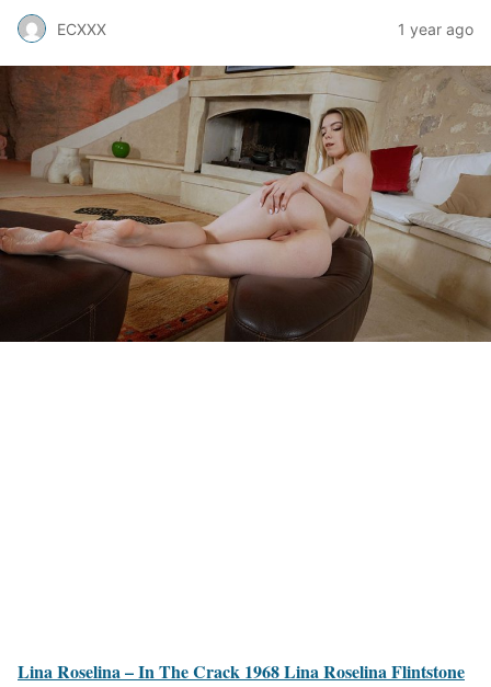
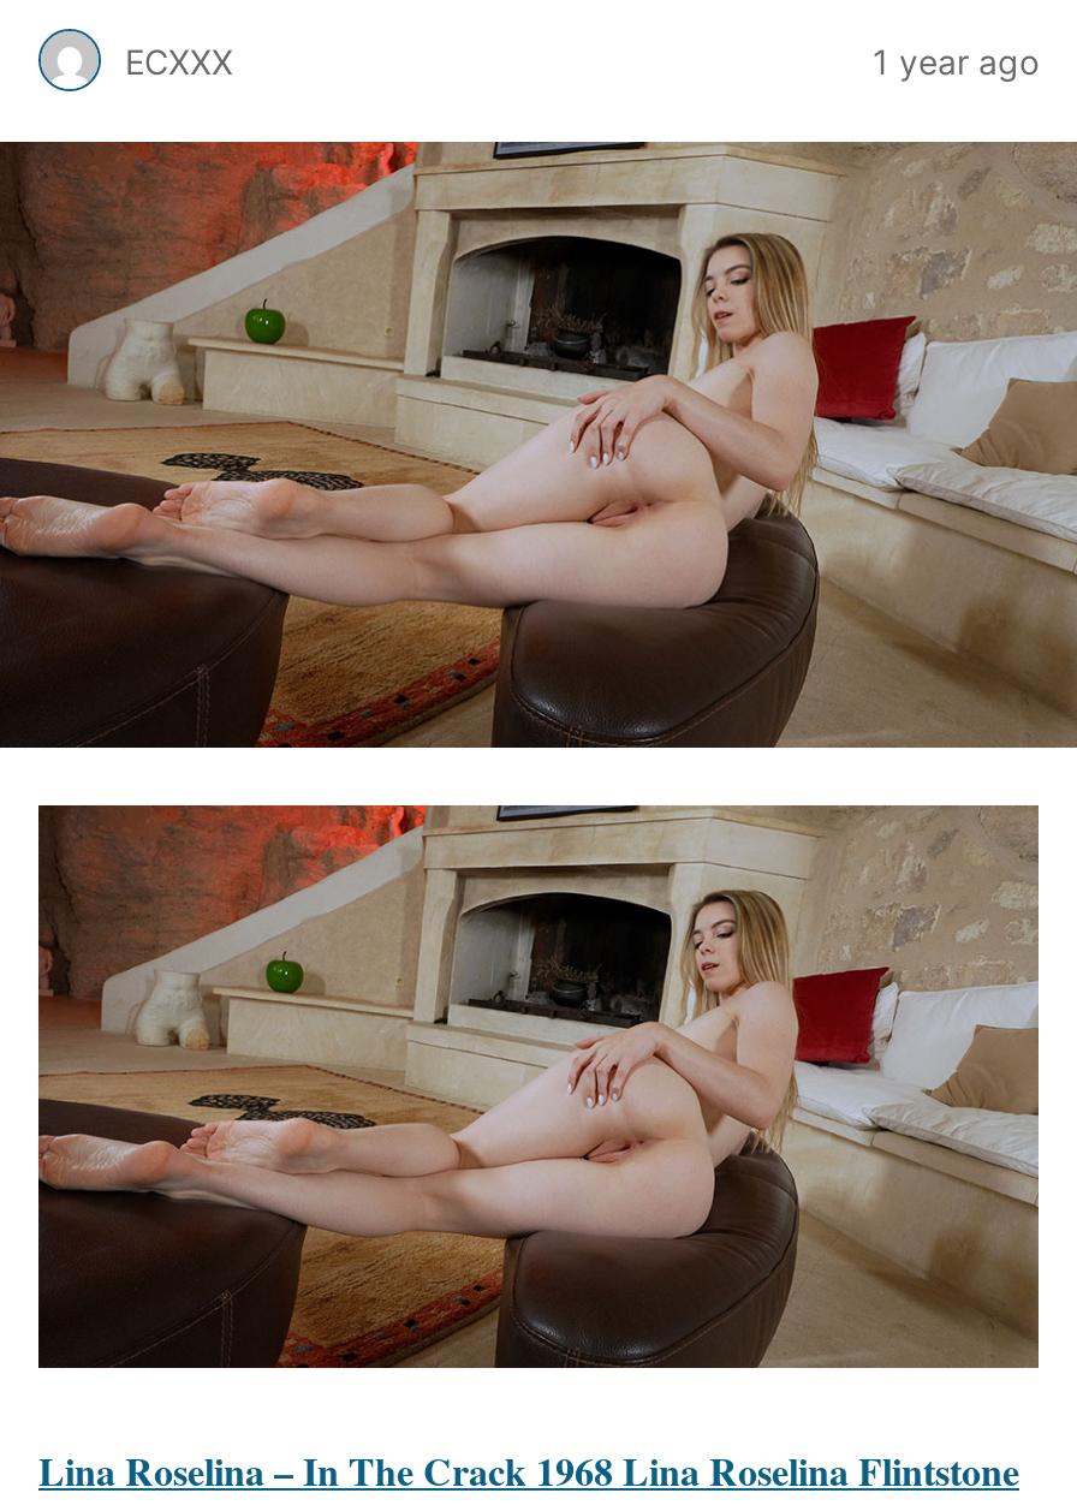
none -> [36,803,1041,1370] [image]

